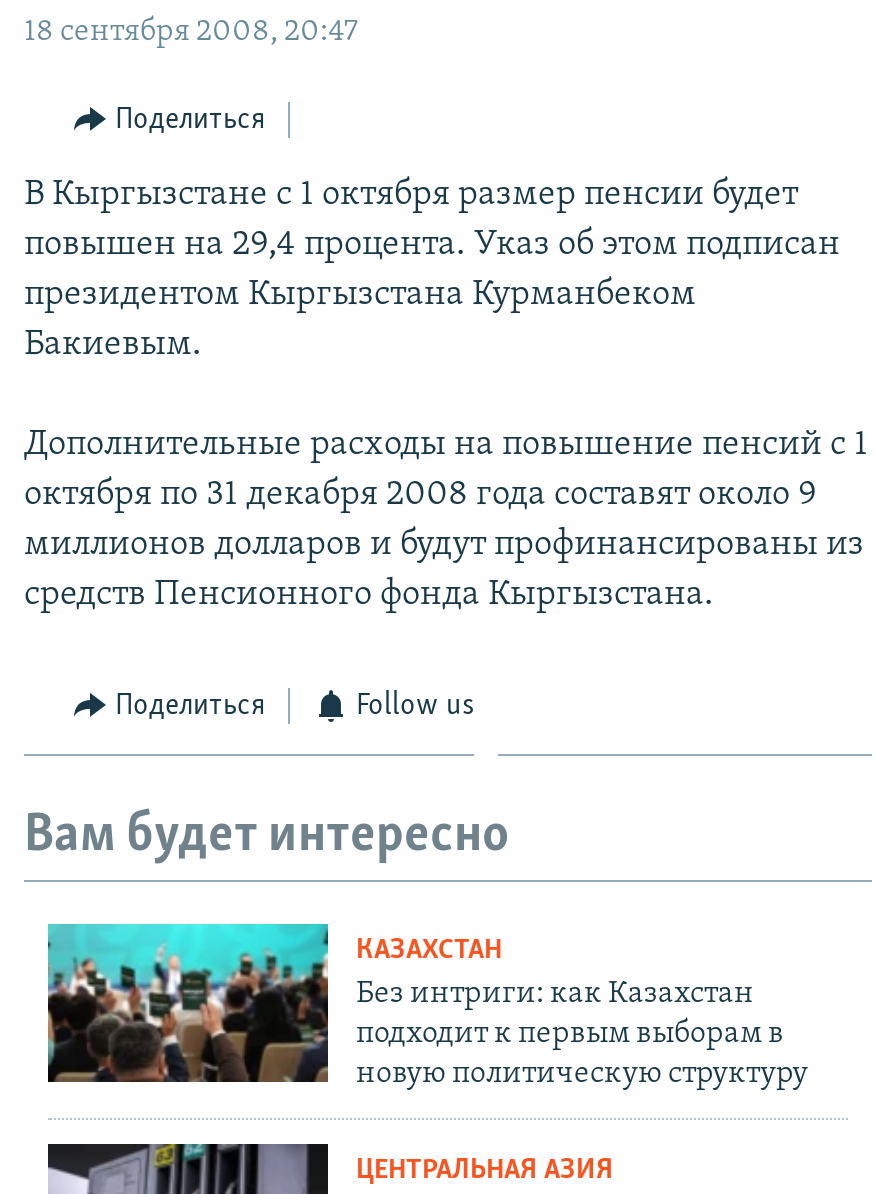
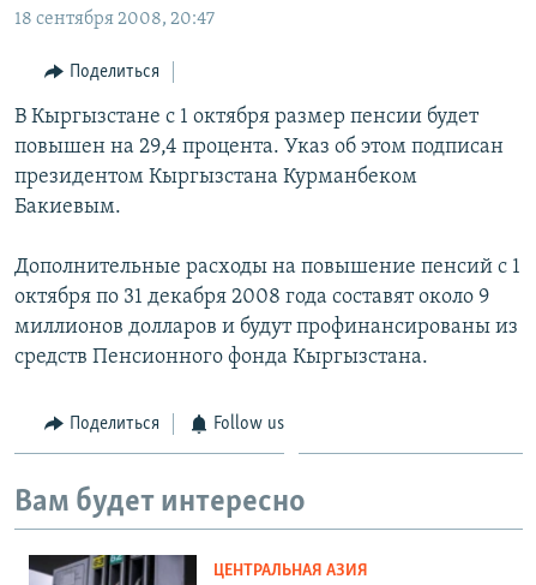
[46,922,808,1090] [image] | КАЗАХСТАН | Без интриги: как Казахстан | подходит к первым выборам в | новую политическую структуру -> none

